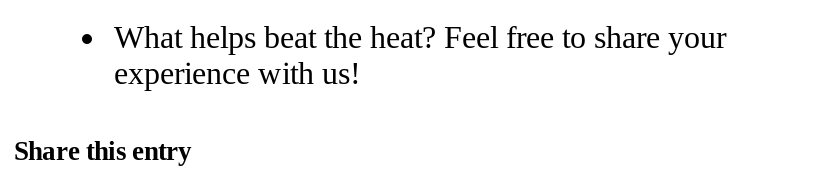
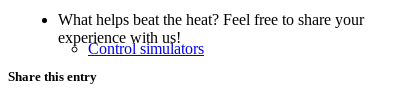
none -> [88,40,204,57] Control simulators

